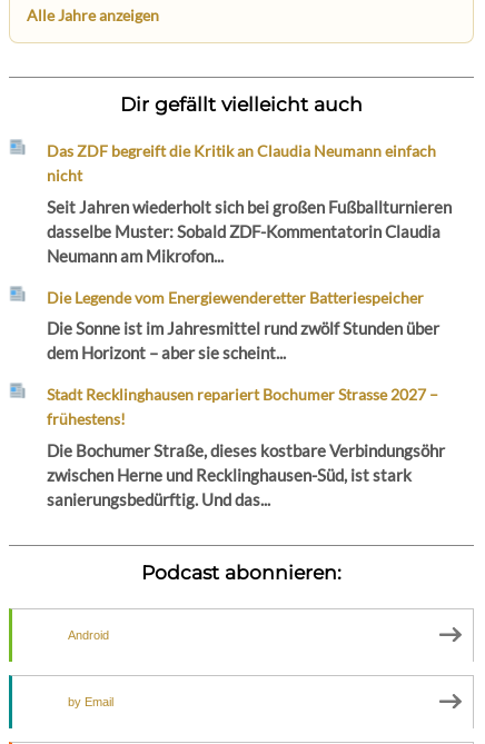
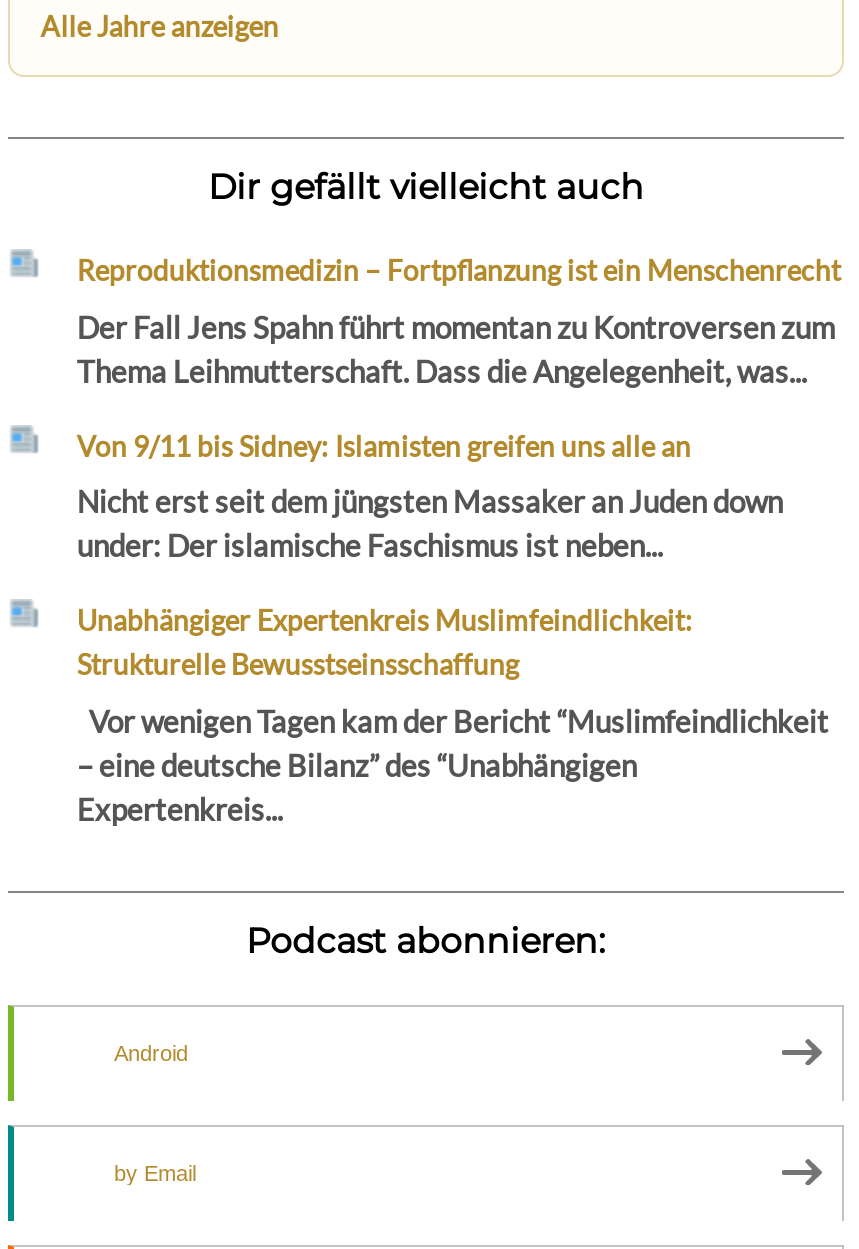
[47,141,436,185] Das ZDF begreift die Kritik an Claudia Neumann einfach | nicht -> [77,253,841,287] Reproduktionsmedizin – Fortpflanzung ist ein Menschenrecht
[47,197,452,266] Seit Jahren wiederholt sich bei großen Fußballturnieren | dasselbe Muster: Sobald ZDF-Kommentatorin Claudia | Neumann am Mikrofon... -> [77,309,835,389] Der Fall Jens Spahn führt momentan zu Kontroversen zum | Thema Leihmutterschaft. Dass die Angelegenheit, was...
[47,288,424,307] Die Legende vom Energiewenderetter Batteriespeicher -> [77,429,691,463] Von 9/11 bis Sidney: Islamisten greifen uns alle an
[47,318,440,363] Die Sonne ist im Jahresmittel rund zwölf Stunden über | dem Horizont – aber sie scheint... -> [77,484,783,564] Nicht erst seit dem jüngsten Massaker an Juden down | under: Der islamische Faschismus ist neben...
[47,385,439,428] Stadt Recklinghausen repariert Bochumer Strasse 2027 – | frühestens! -> [77,604,693,682] Unabhängiger Expertenkreis Muslimfeindlichkeit: | Strukturelle Bewusstseinsschaffung
[47,440,445,509] Die Bochumer Straße, dieses kostbare Verbindungsöhr | zwischen Herne und Recklinghausen-Süd, ist stark | sanierungsbedürftig. Und das... -> [77,703,829,827] Vor wenigen Tagen kam der Bericht “Muslimfeindlichkeit | – eine deutsche Bilanz” des “Unabhängigen | Expertenkreis...

